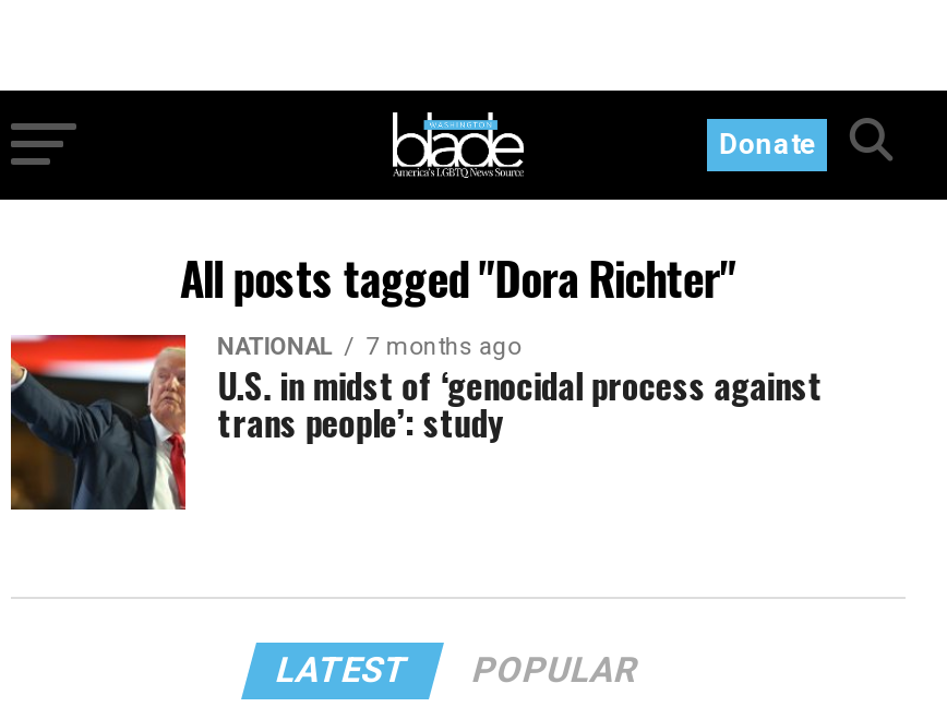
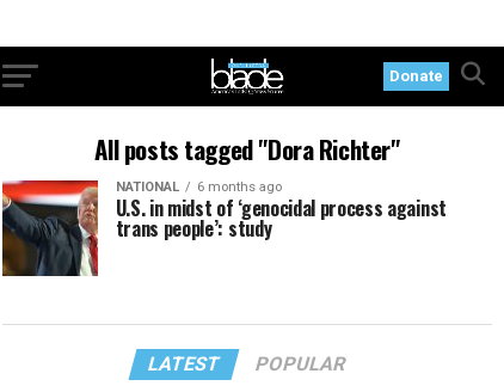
[218,333,521,361] NATIONAL 7 months ago -> [115,179,281,195] NATIONAL 6 months ago

